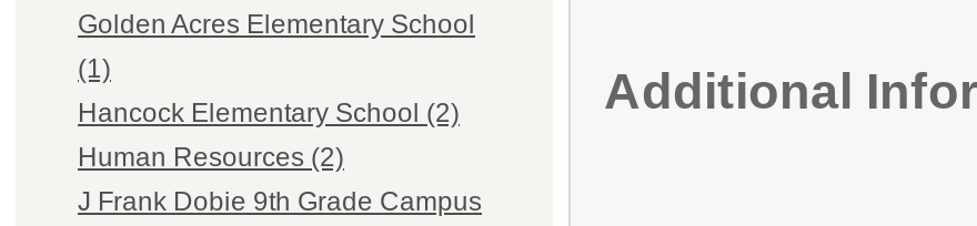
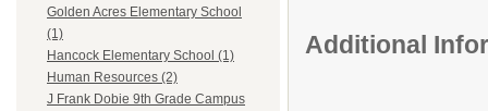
[78,98,460,129] Hancock Elementary School (2) -> [47,48,234,63] Hancock Elementary School (1)

